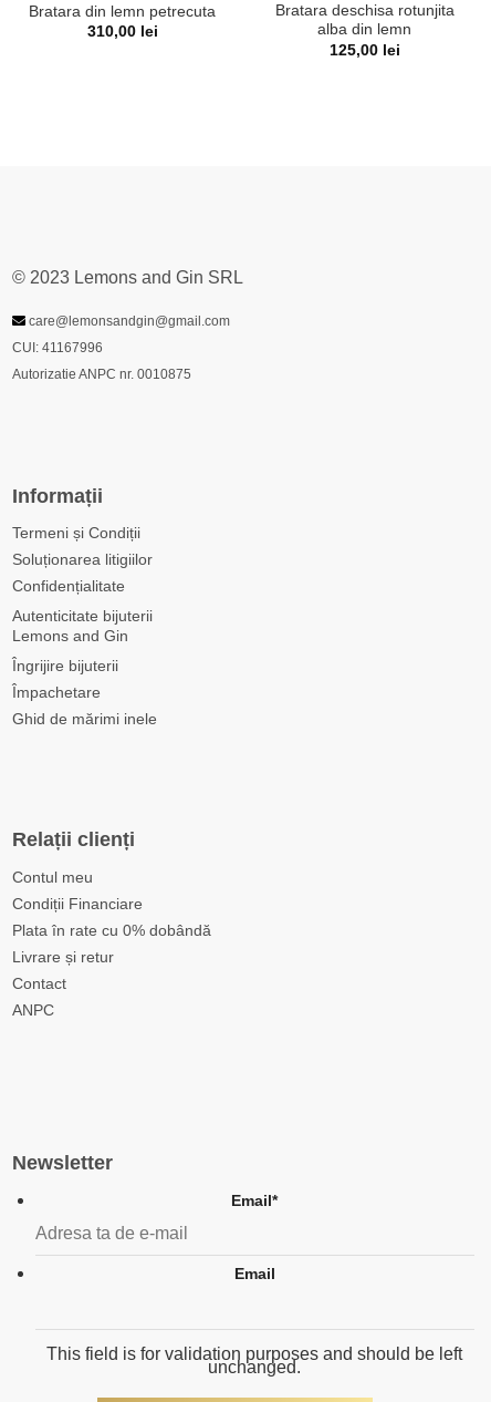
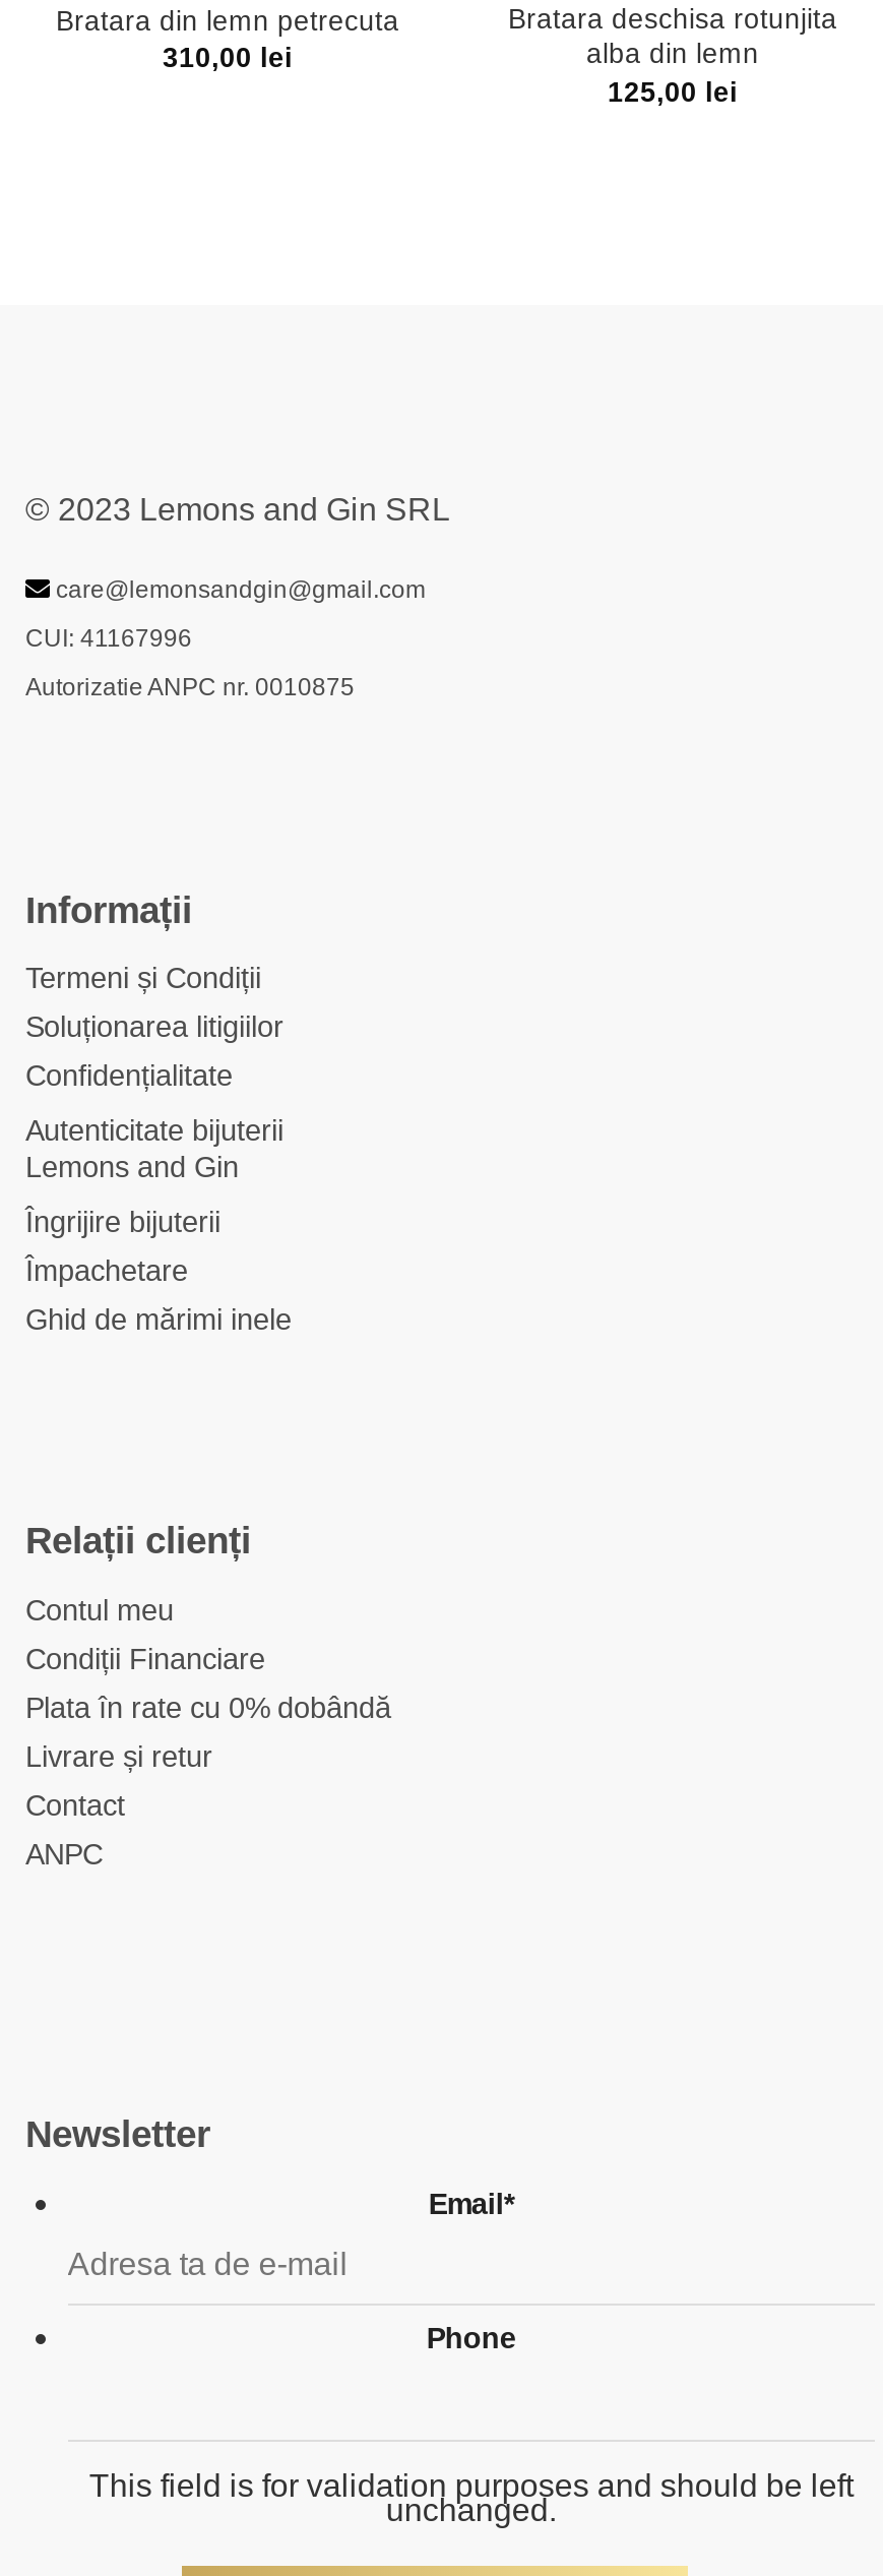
[234,1265,275,1282] Email -> [427,2322,516,2354] Phone

